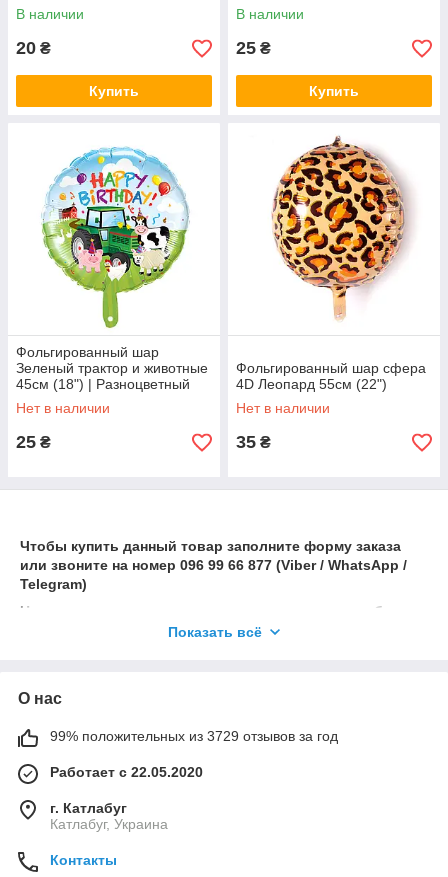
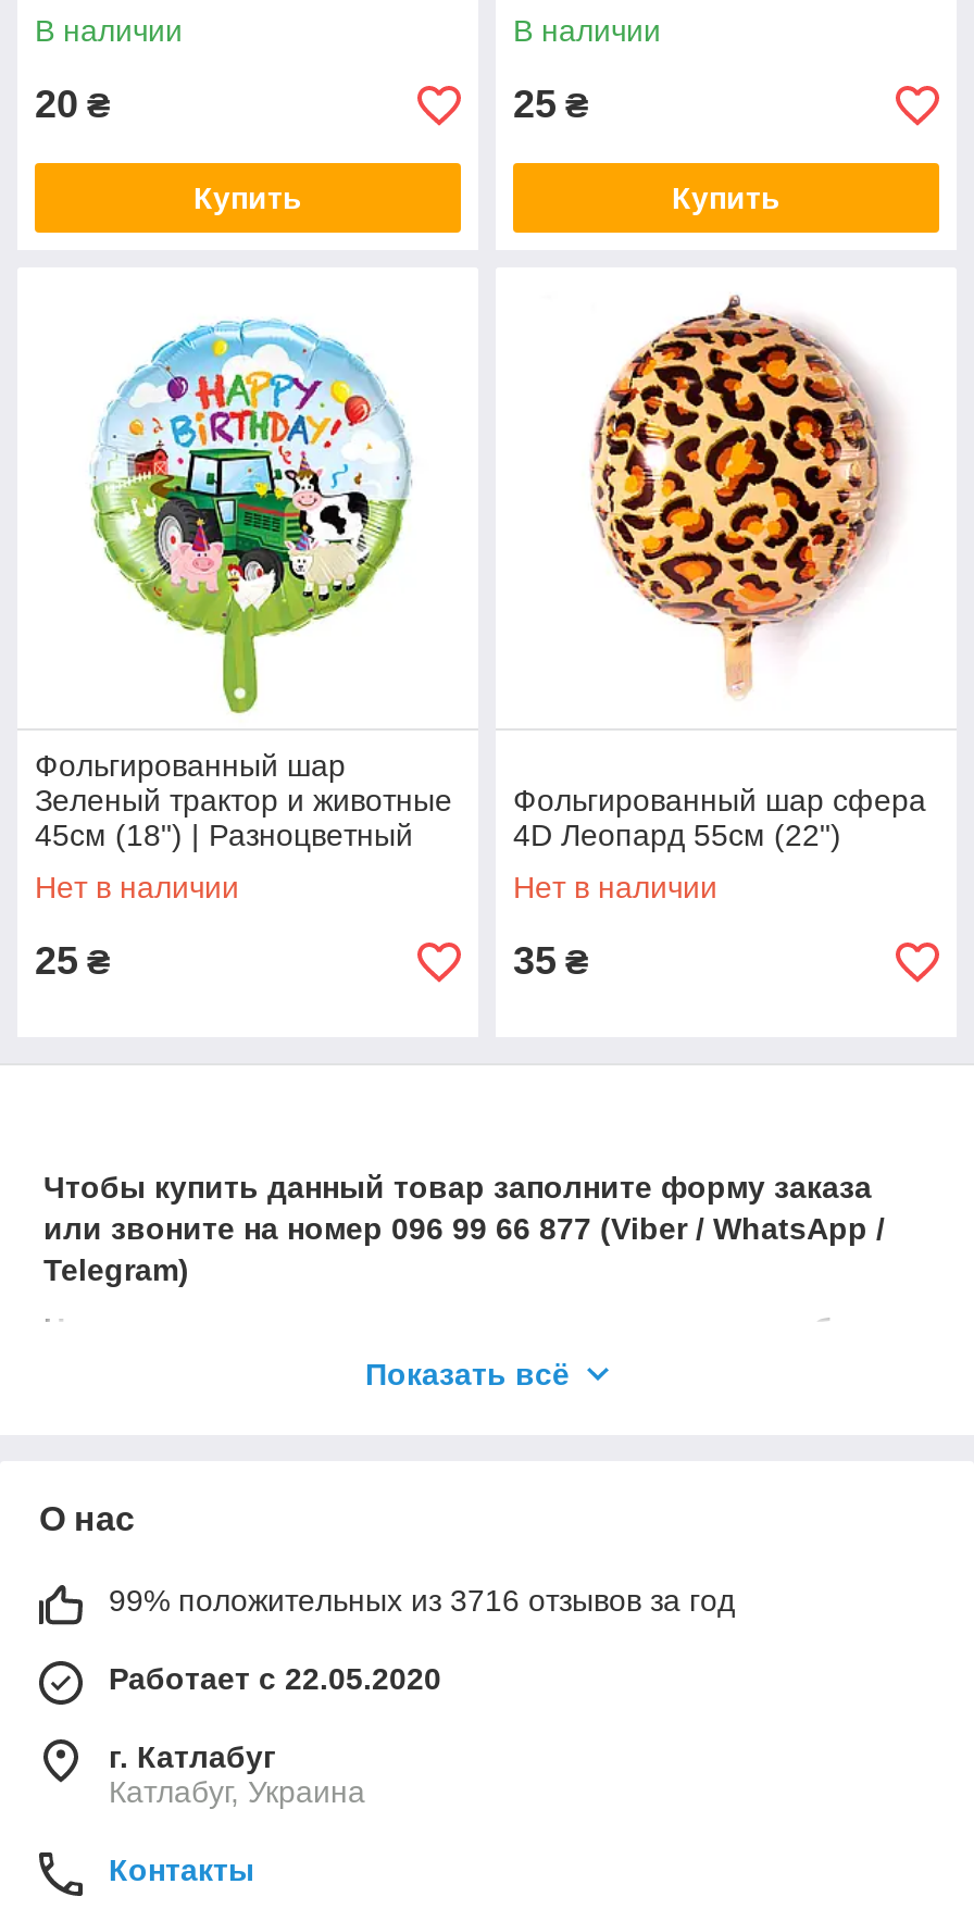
[50,728,338,744] 99% положительных из 3729 отзывов за год -> [109,1583,735,1618] 99% положительных из 3716 отзывов за год

